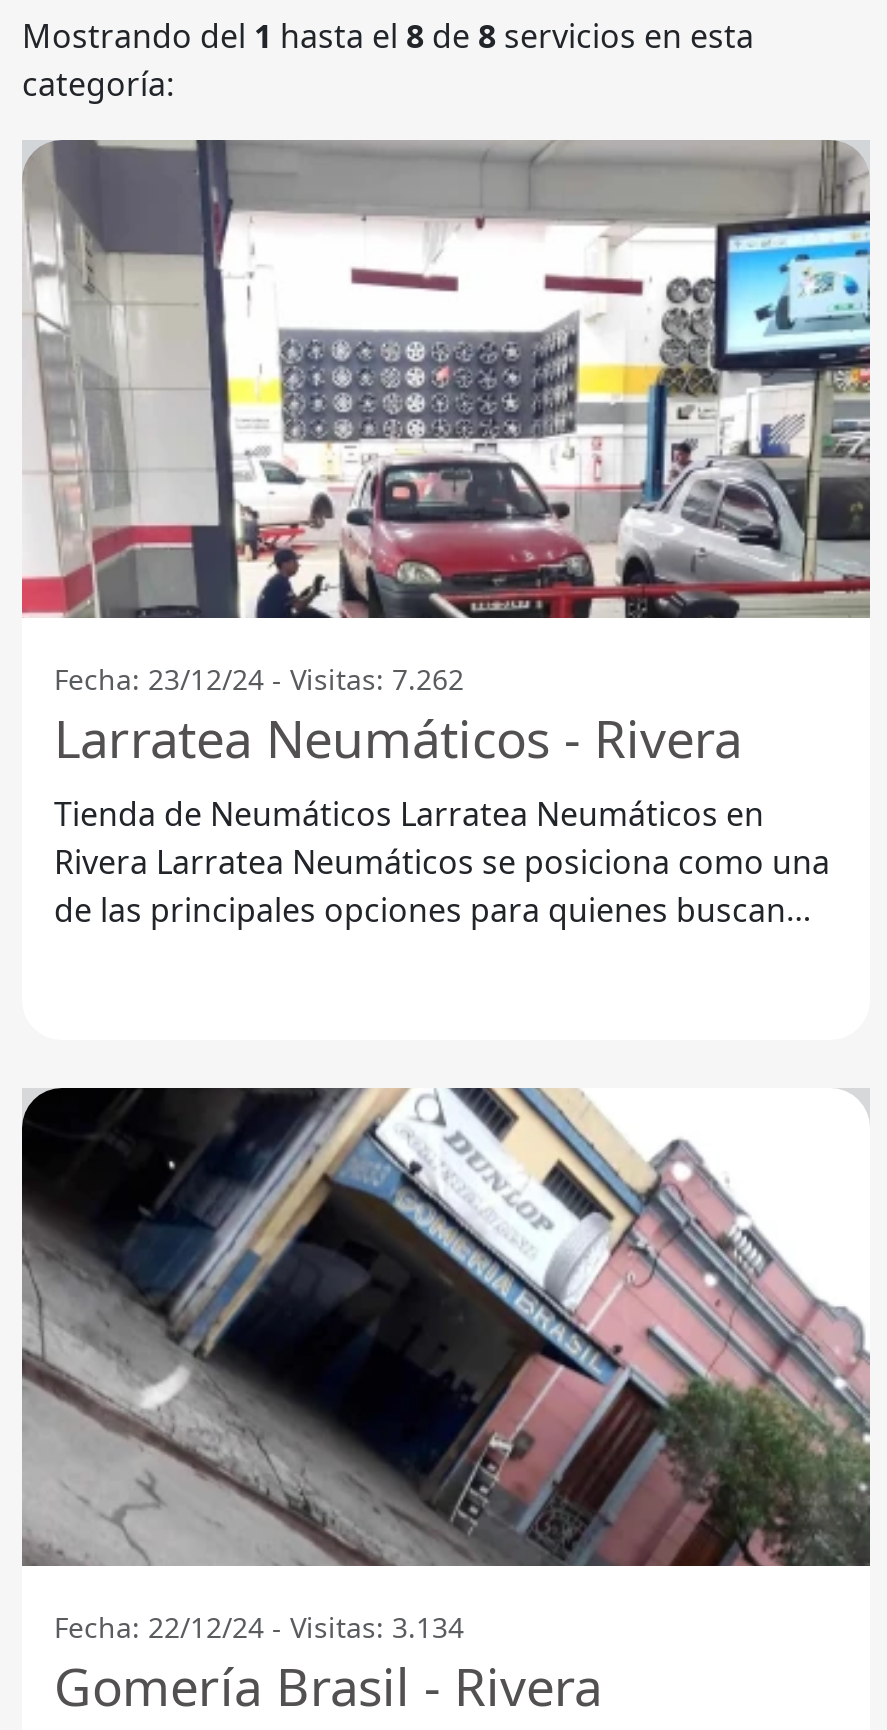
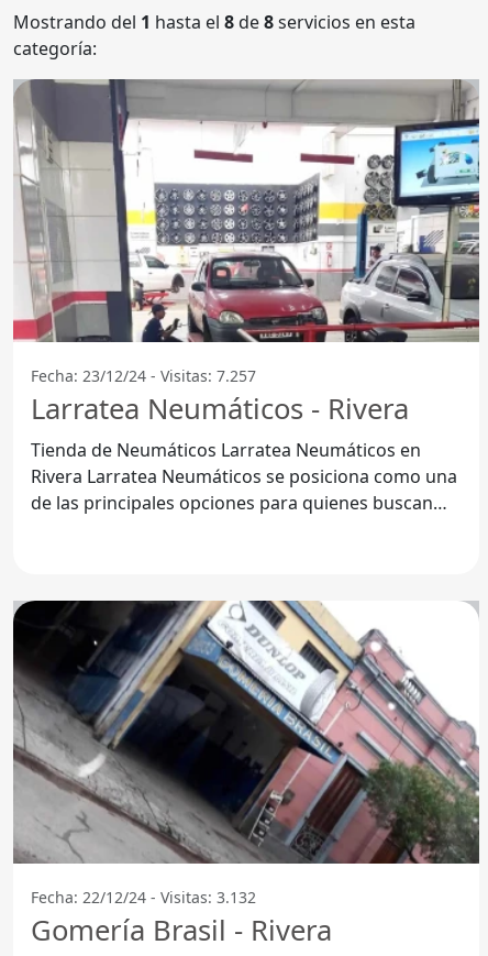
[54,659,464,697] Fecha: 23/12/24 - Visitas: 7.262 -> [31,365,256,386] Fecha: 23/12/24 - Visitas: 7.257
[54,1607,464,1645] Fecha: 22/12/24 - Visitas: 3.134 -> [31,886,256,907] Fecha: 22/12/24 - Visitas: 3.132

